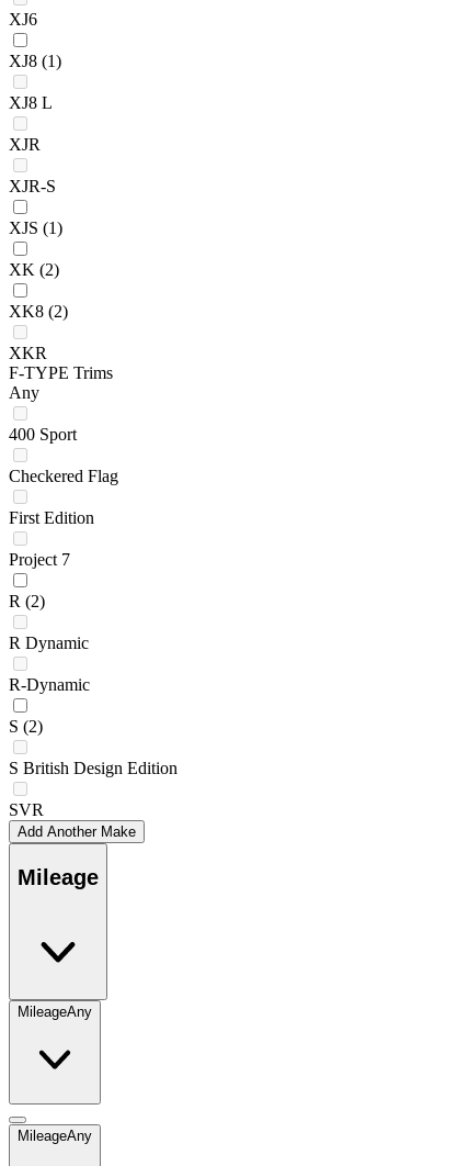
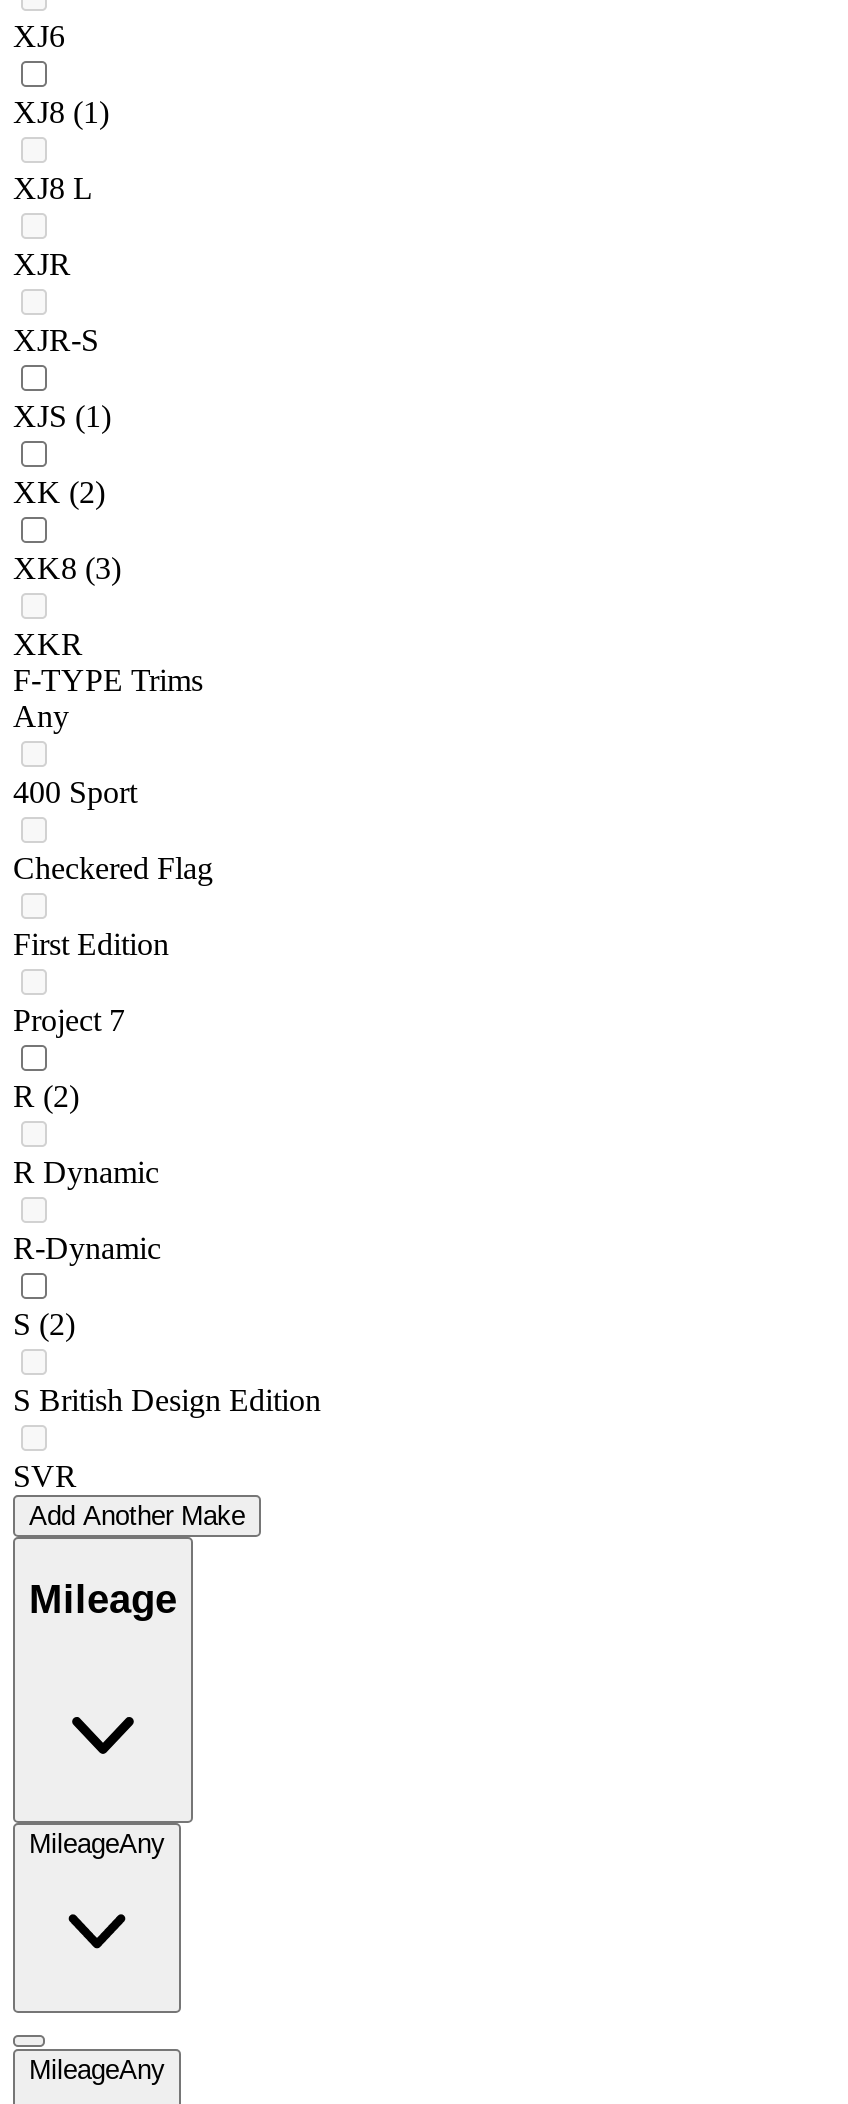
[9,302,68,321] XK8 (2) -> [13,552,121,586] XK8 (3)

